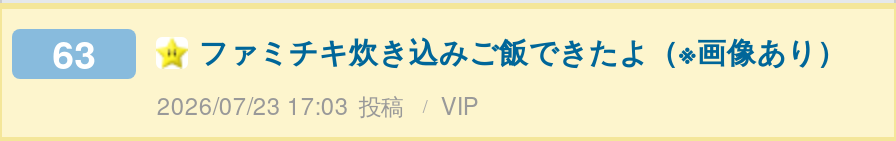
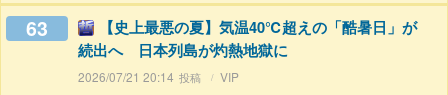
[157,29,847,121] ファミチキ炊き込みご飯できたよ（※画像あり） | 2026/07/23 17:03 -> [78,16,417,85] 【史上最悪の夏】気温40℃超えの「酷暑日」が | 続出へ 日本列島が灼熱地獄に | 2026/07/21 20:14

